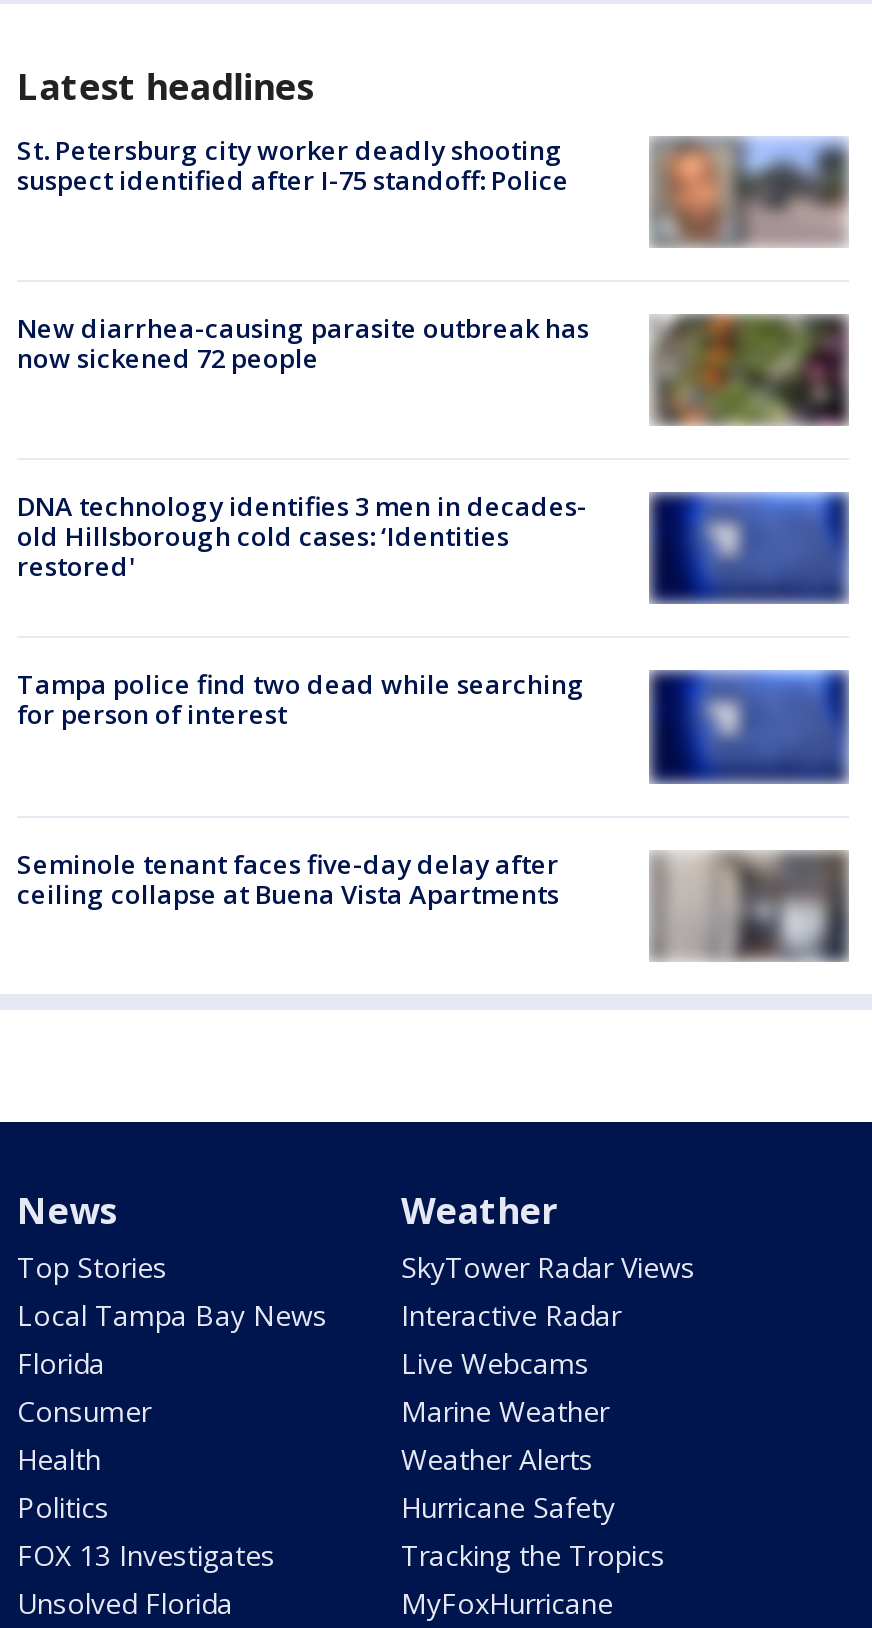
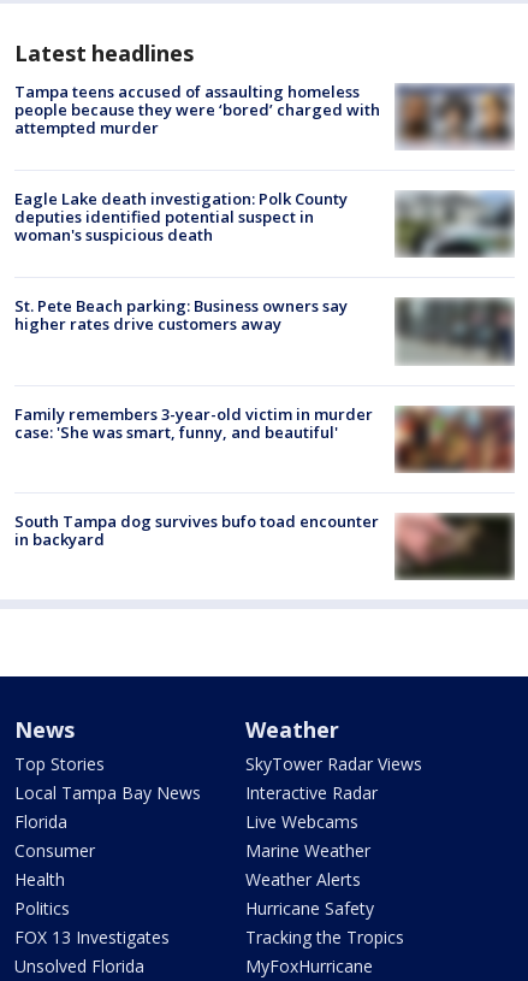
[17,132,569,198] St. Petersburg city worker deadly shooting | suspect identified after I-75 standoff: Police -> [14,80,380,138] Tampa teens accused of assaulting homeless | people because they were ‘bored’ charged with | attempted murder
[651,138,847,246] [image] -> [397,83,514,148] [image]
[17,310,589,376] New diarrhea-causing parasite outbreak has | now sickened 72 people -> [14,188,348,246] Eagle Lake death investigation: Polk County | deputies identified potential suspect in | woman's suspicious death
[659,314,849,426] [image] -> [399,191,515,258] [image]
[17,488,849,604] [image] | DNA technology identifies 3 men in decades- | old Hillsborough cold cases: ‘Identities | restored' -> [14,295,515,365] [image] | St. Pete Beach parking: Business owners say | higher rates drive customers away
[17,667,849,784] [image] | Tampa police find two dead while searching | for person of interest -> [14,403,515,473] [image] | Family remembers 3-year-old victim in murder | case: 'She was smart, funny, and beautiful'
[17,845,559,911] Seminole tenant faces five-day delay after | ceiling collapse at Buena Vista Apartments -> [14,510,379,550] South Tampa dog survives bufo toad encounter | in backyard
[653,850,841,962] [image] -> [397,513,511,580] [image]

